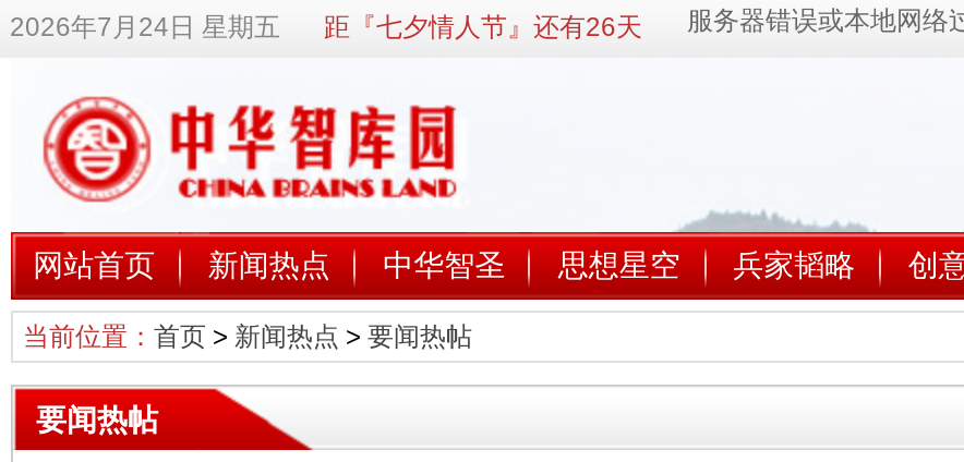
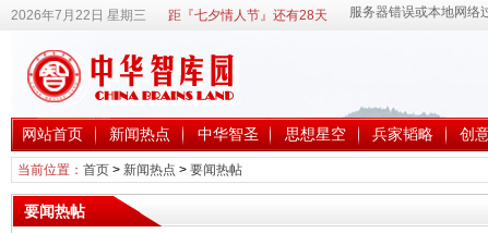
[10,12,280,42] 2026年7月24日 星期五 -> [10,8,146,23] 2026年7月22日 星期三
[324,12,642,42] 距『七夕情人节』还有26天 -> [168,8,327,23] 距『七夕情人节』还有28天

